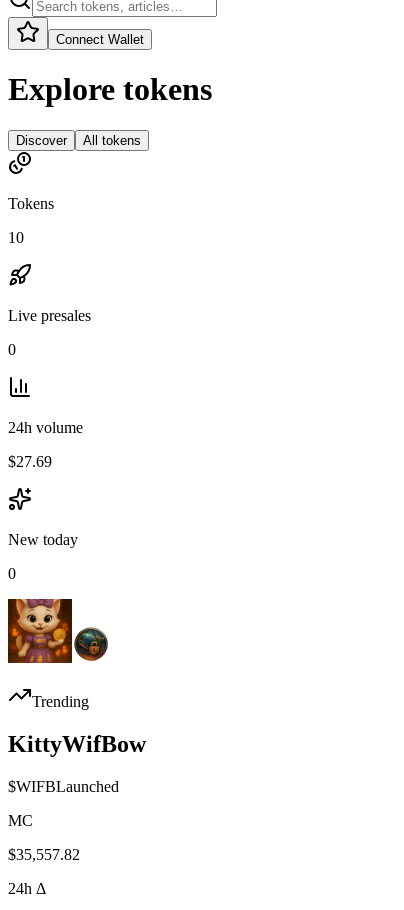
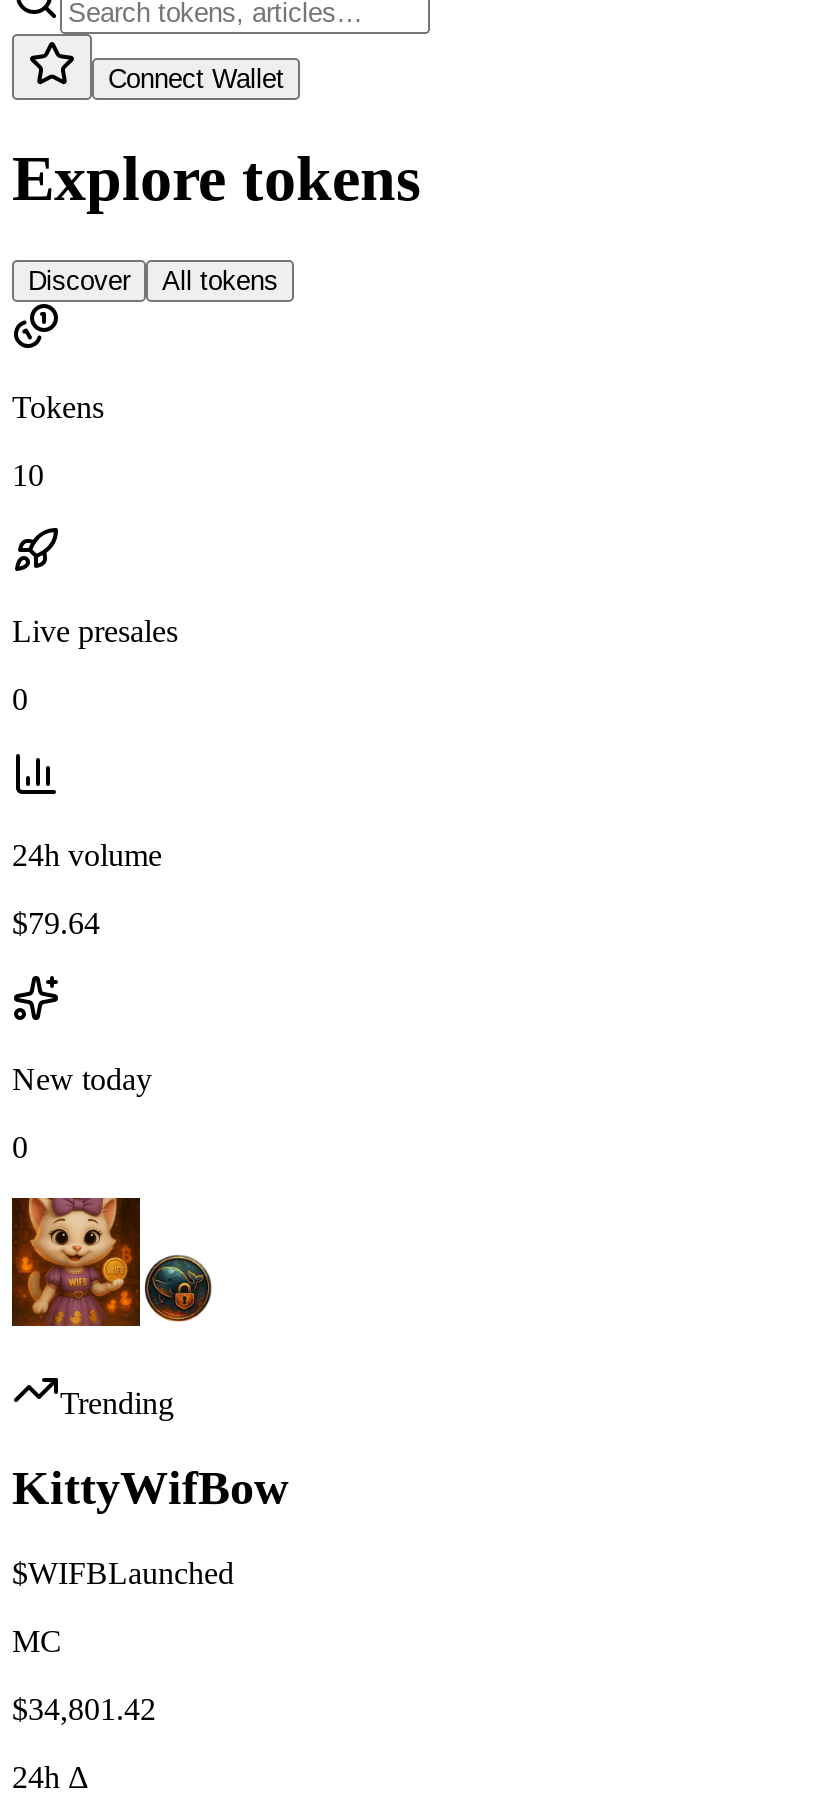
[8,453,52,470] $27.69 -> [12,906,100,940] $79.64
[8,846,80,863] $35,557.82 -> [12,1691,156,1725] $34,801.42

